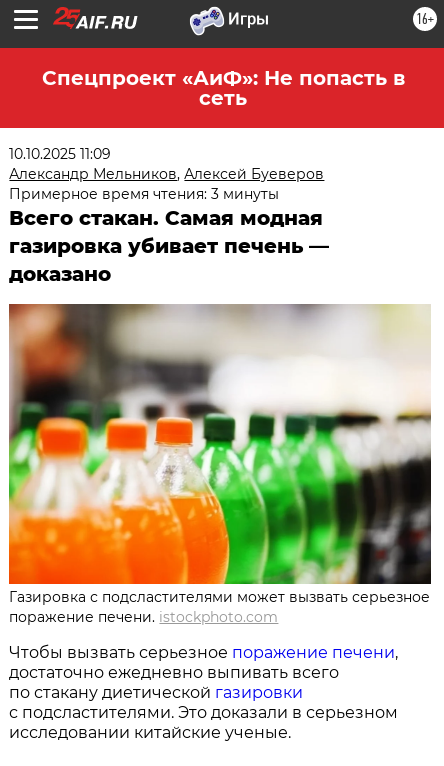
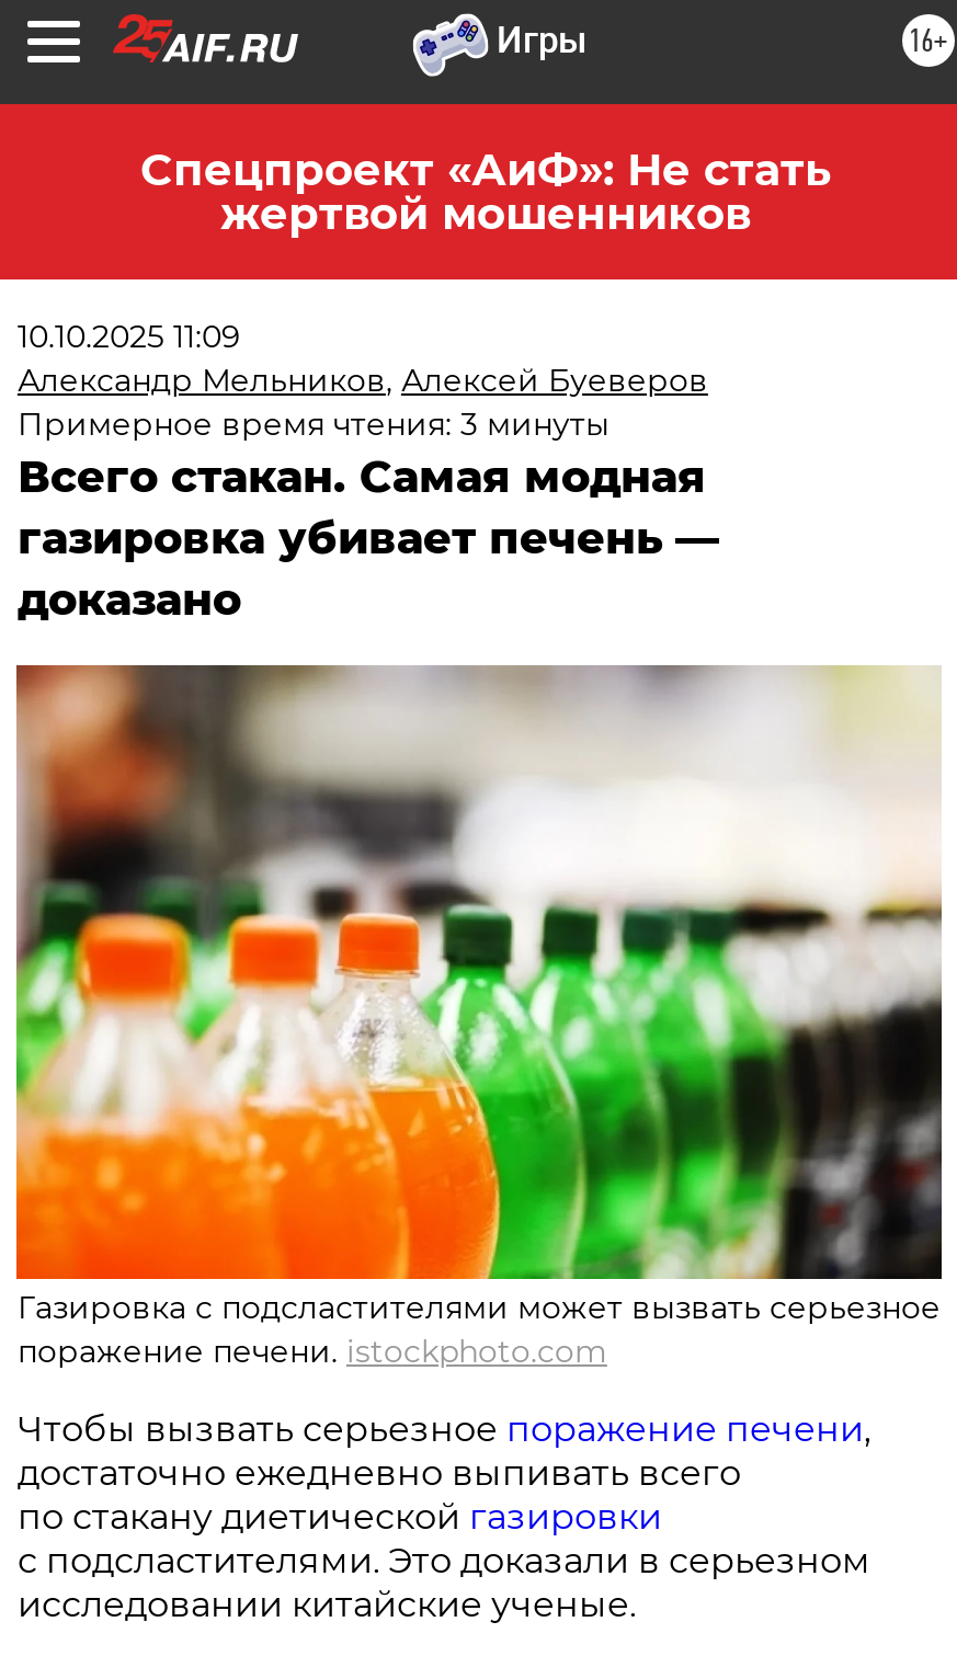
[41,66,404,110] Спецпроект «АиФ»: Не попасть в | сеть -> [140,144,831,240] Спецпроект «АиФ»: Не стать | жертвой мошенников

